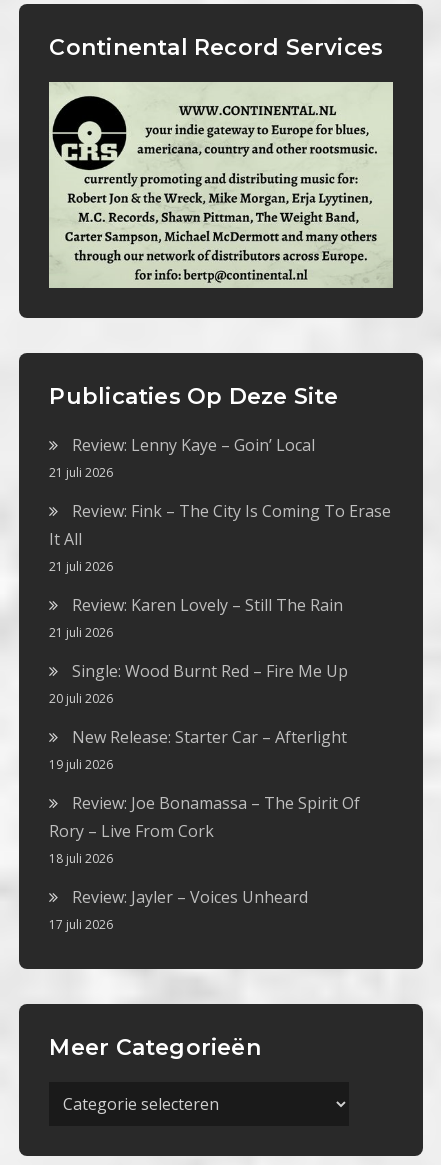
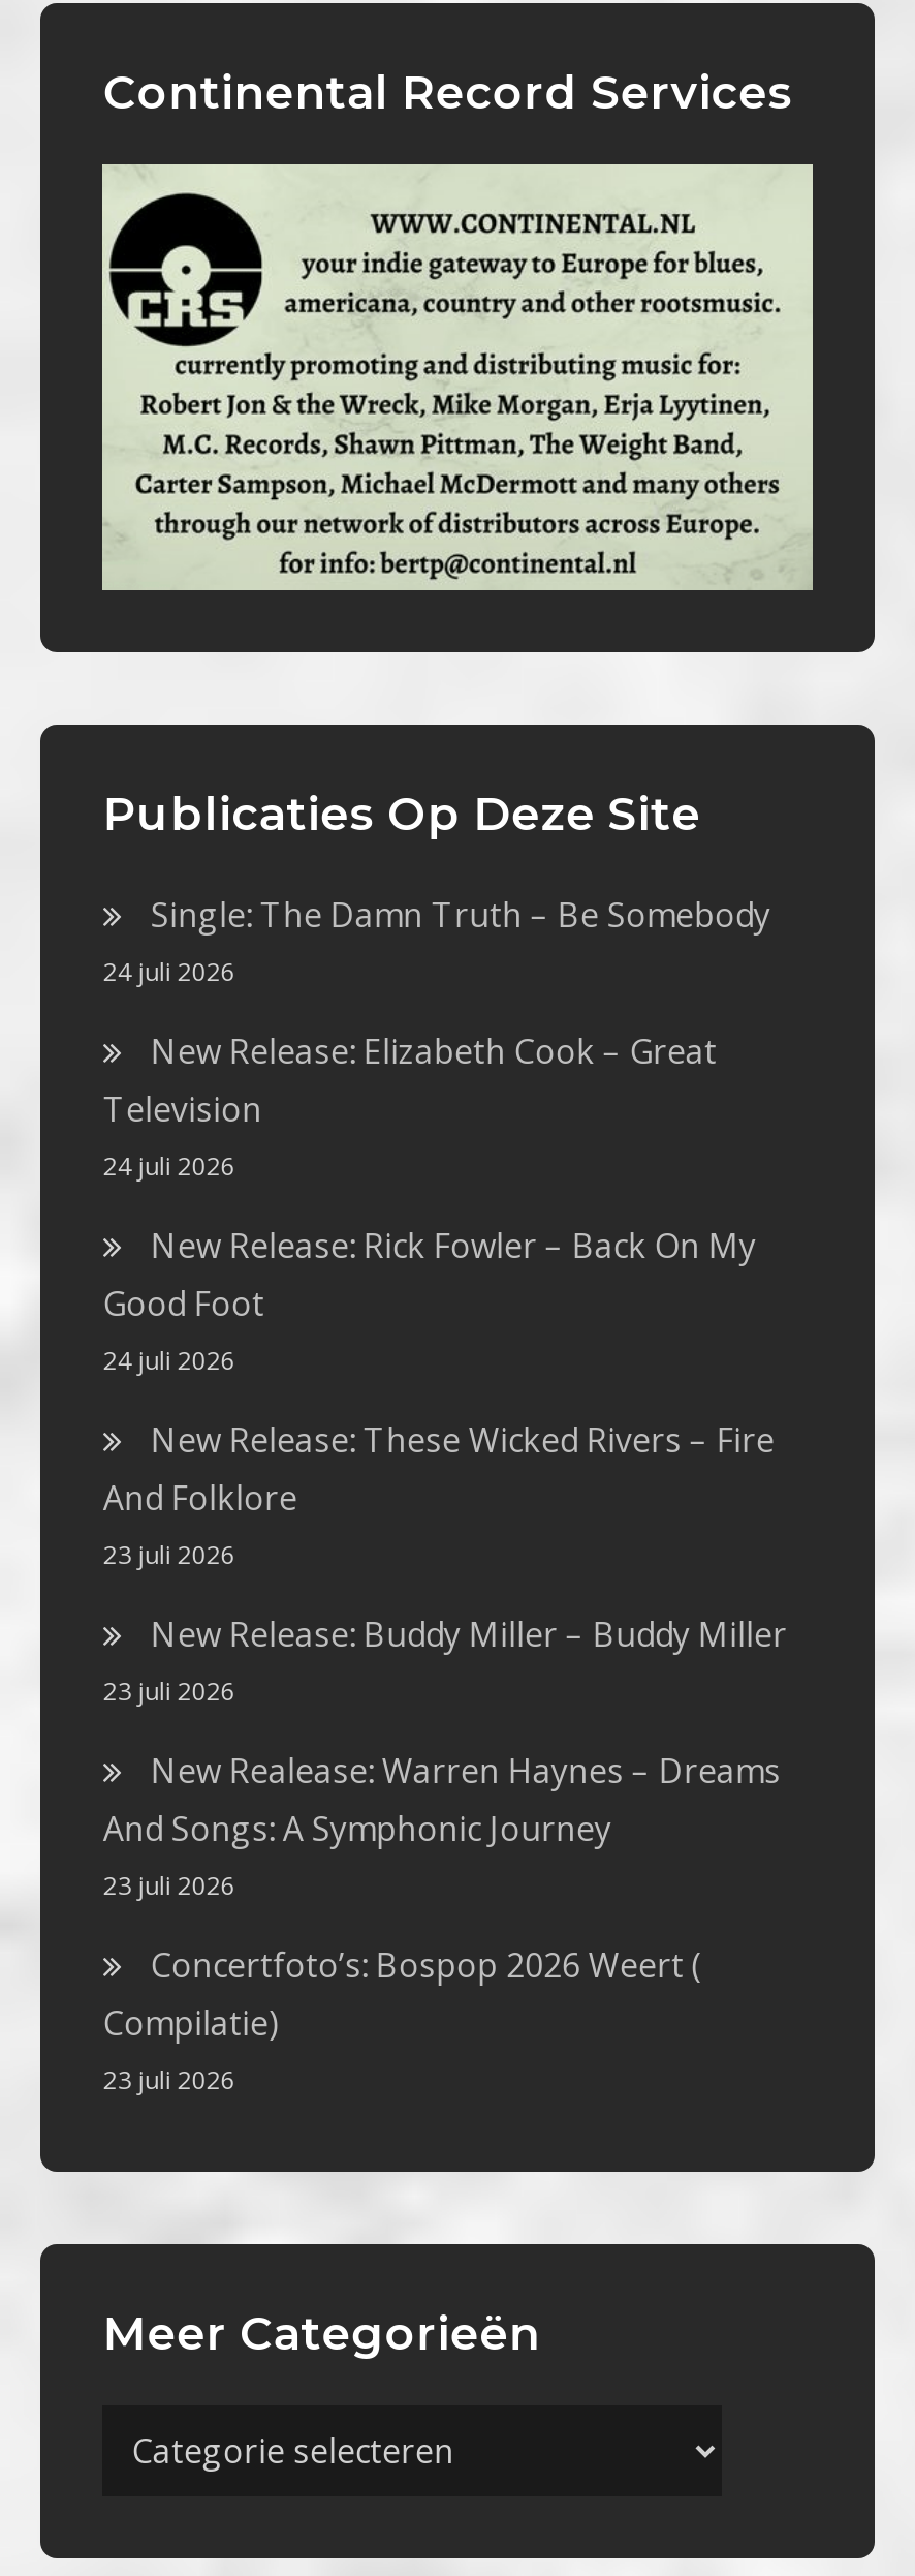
[49,434,315,481] Review: Lenny Kaye – Goin’ Local | 21 juli 2026 -> [103,893,770,990] Single: The Damn Truth – Be Somebody | 24 juli 2026
[49,500,391,575] Review: Fink – The City Is Coming To Erase | It All | 21 juli 2026 -> [103,1029,717,1184] New Release: Elizabeth Cook – Great | Television | 24 juli 2026
[49,594,343,641] Review: Karen Lovely – Still The Rain | 21 juli 2026 -> [103,1224,756,1379] New Release: Rick Fowler – Back On My | Good Foot | 24 juli 2026
[49,660,348,707] Single: Wood Burnt Red – Fire Me Up | 20 juli 2026 -> [103,1418,774,1573] New Release: These Wicked Rivers – Fire | And Folklore | 23 juli 2026
[49,726,347,773] New Release: Starter Car – Afterlight | 19 juli 2026 -> [103,1612,787,1710] New Release: Buddy Miller – Buddy Miller | 23 juli 2026
[49,792,360,867] Review: Joe Bonamassa – The Spirit Of | Rory – Live From Cork | 18 juli 2026 -> [103,1749,781,1904] New Realease: Warren Haynes – Dreams | And Songs: A Symphonic Journey | 23 juli 2026
[49,886,308,933] Review: Jayler – Voices Unheard | 17 juli 2026 -> [103,1943,702,2098] Concertfoto’s: Bospop 2026 Weert ( | Compilatie) | 23 juli 2026

